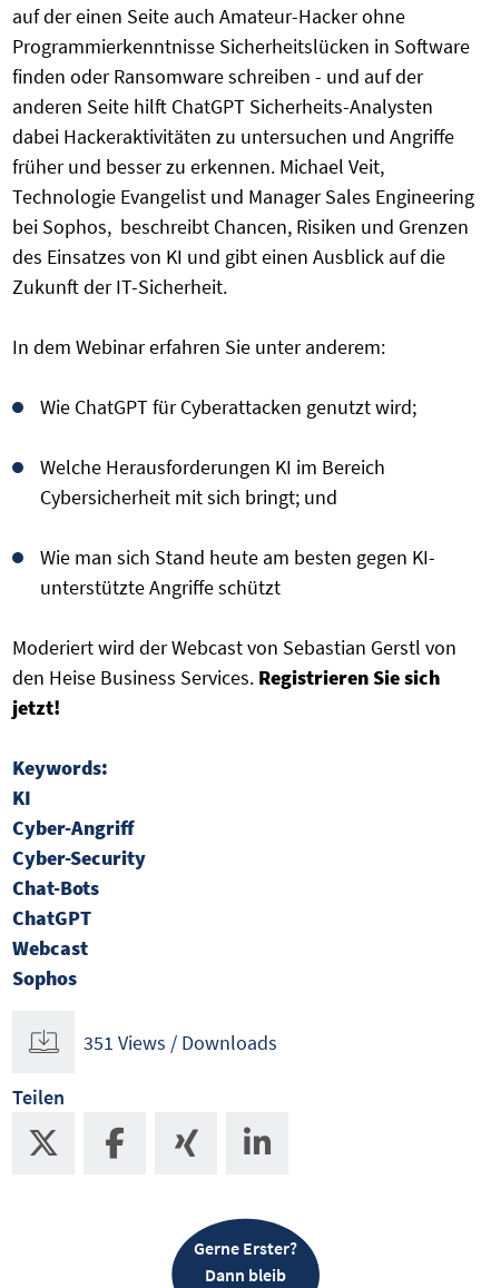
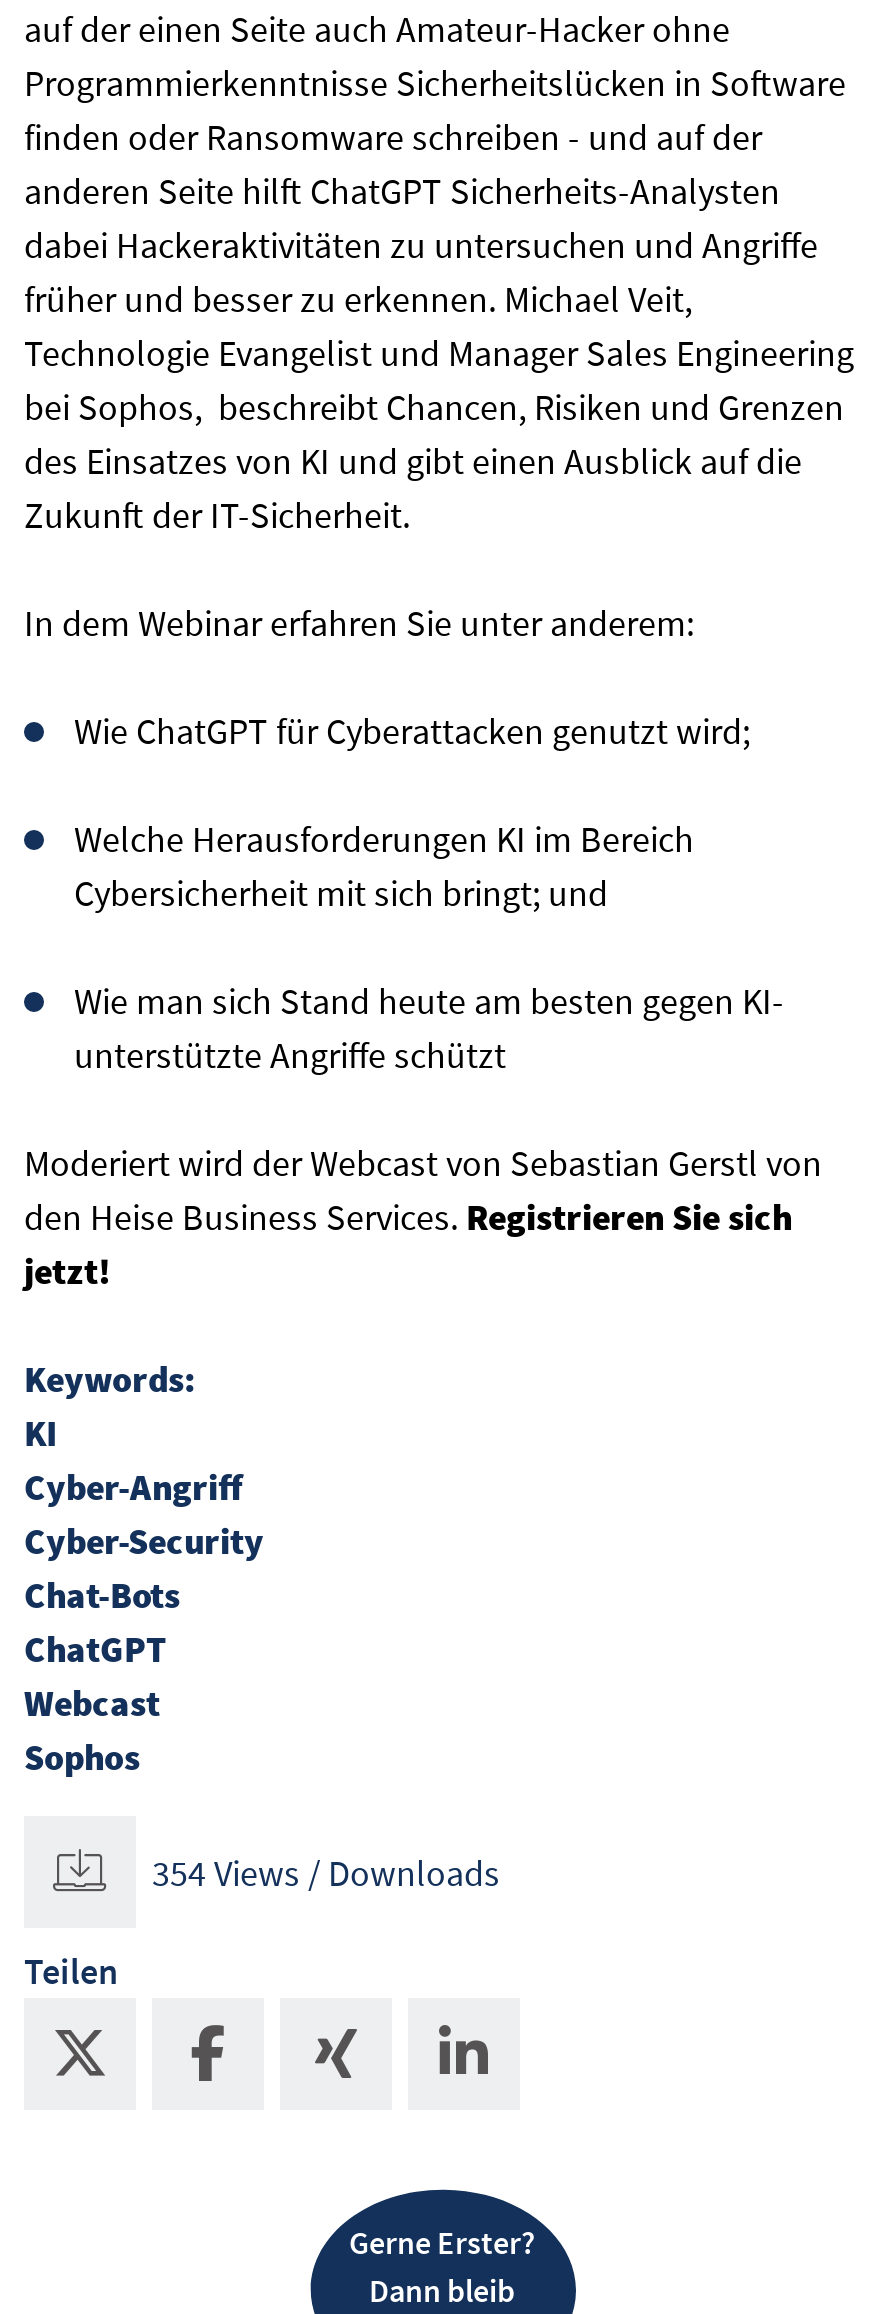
[84,1029,277,1055] 351 Views / Downloads -> [152,1849,500,1895] 354 Views / Downloads

